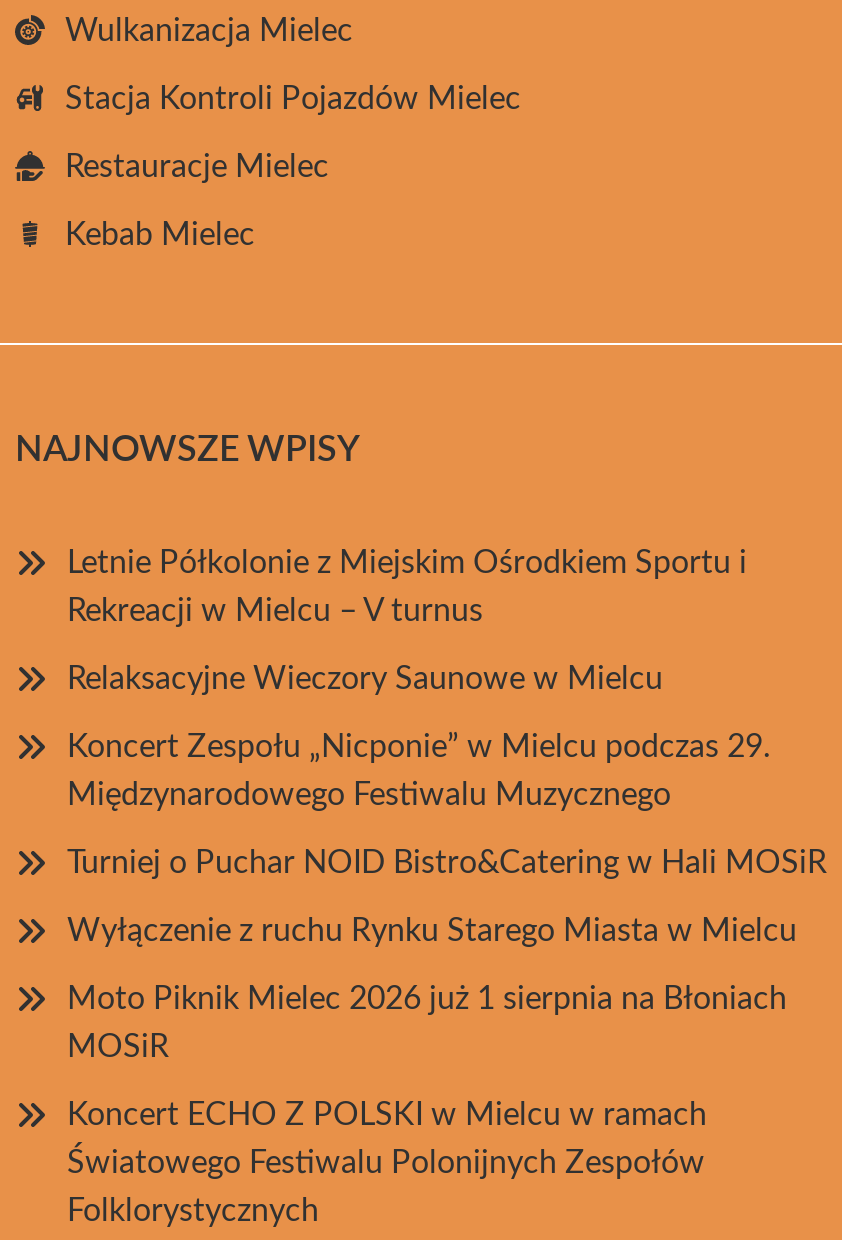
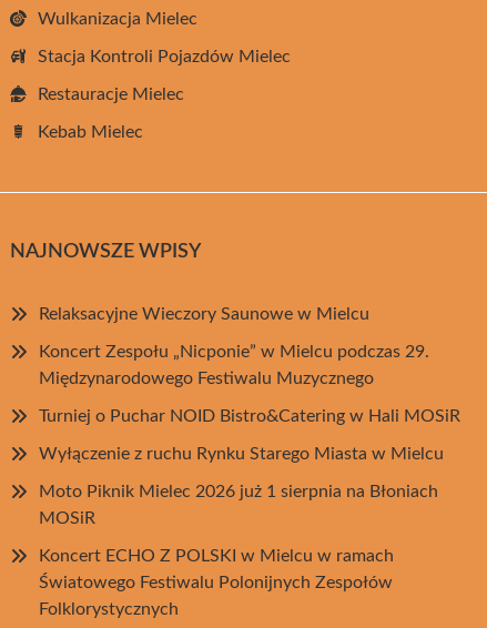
[67,547,747,627] Letnie Półkolonie z Miejskim Ośrodkiem Sportu i | Rekreacji w Mielcu – V turnus -> none

